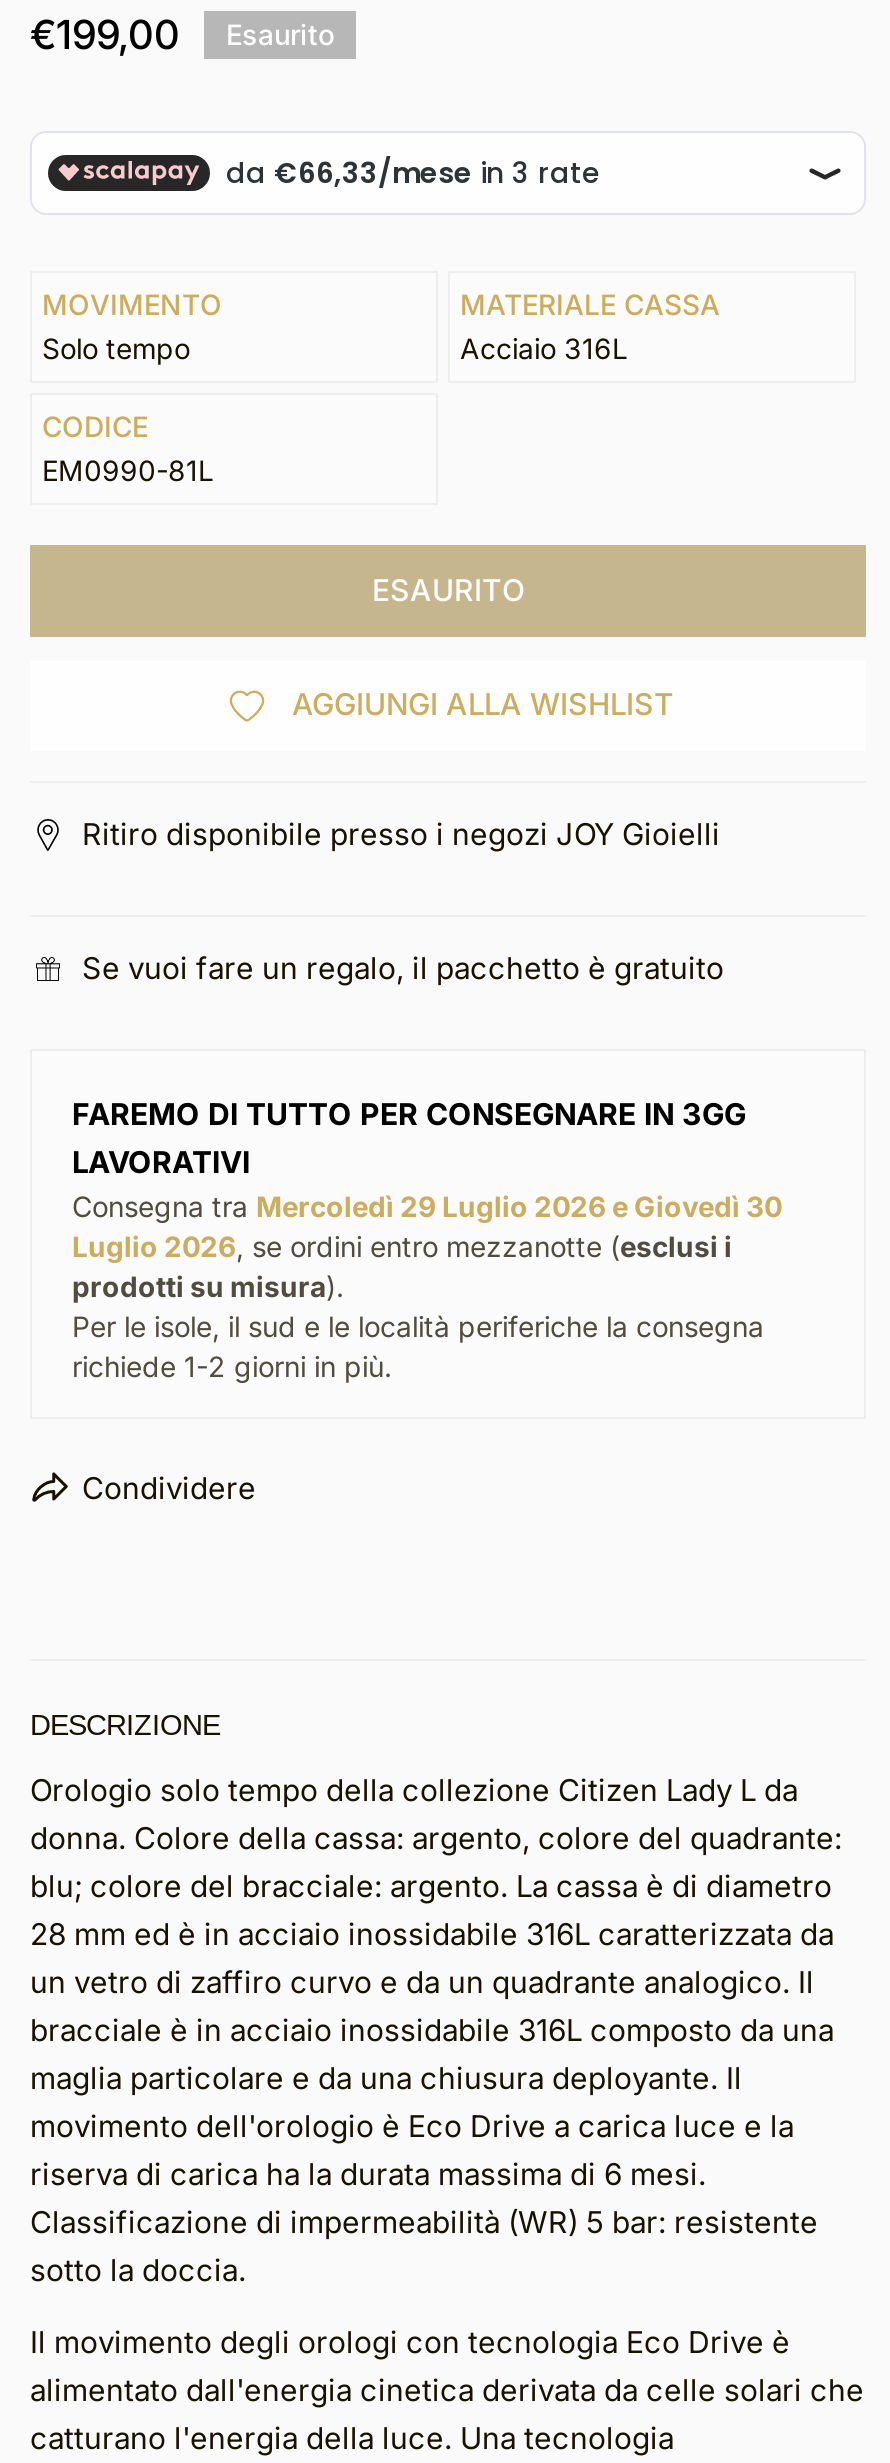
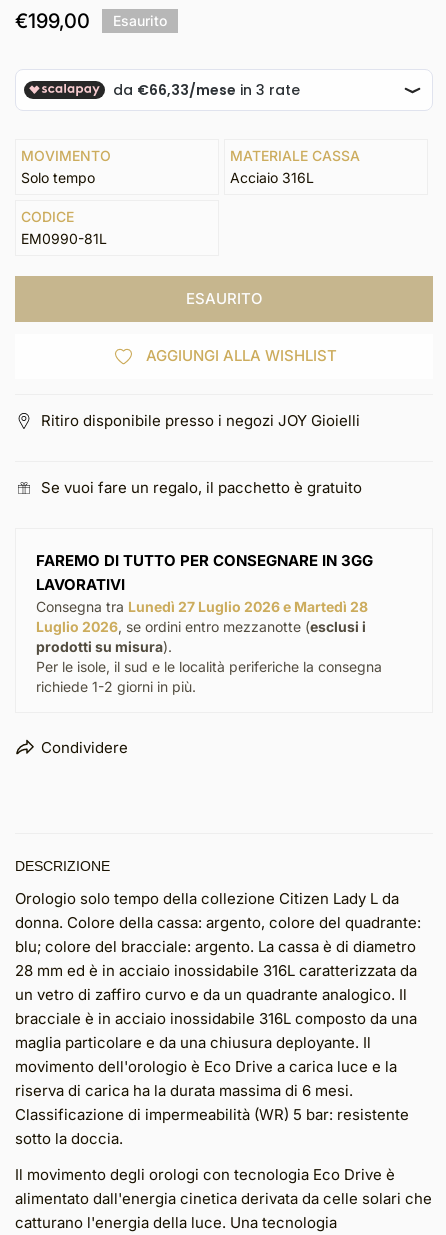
[72,1189,782,1223] Consegna tra Mercoledì 29 Luglio 2026 e Giovedì 30 -> [36,598,368,615] Consegna tra Lunedì 27 Luglio 2026 e Martedì 28

